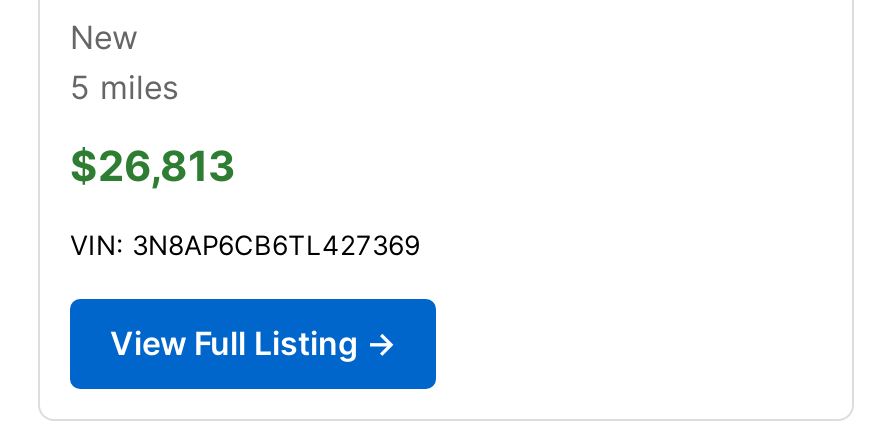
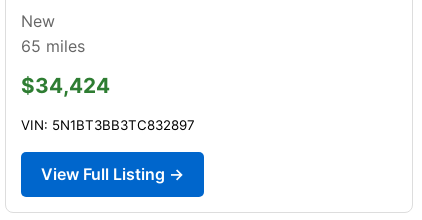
[70,67,178,107] 5 miles -> [21,36,85,56] 65 miles
[70,141,236,191] $26,813 -> [21,73,110,98] $34,424
[70,229,420,261] VIN: 3N8AP6CB6TL427369 -> [21,117,195,133] VIN: 5N1BT3BB3TC832897

